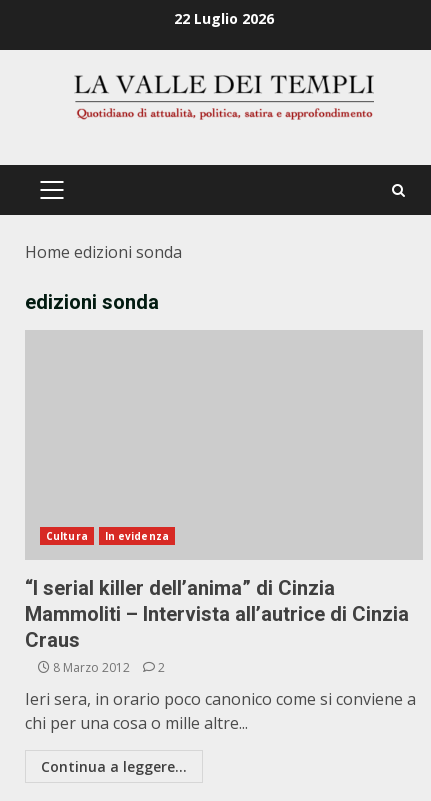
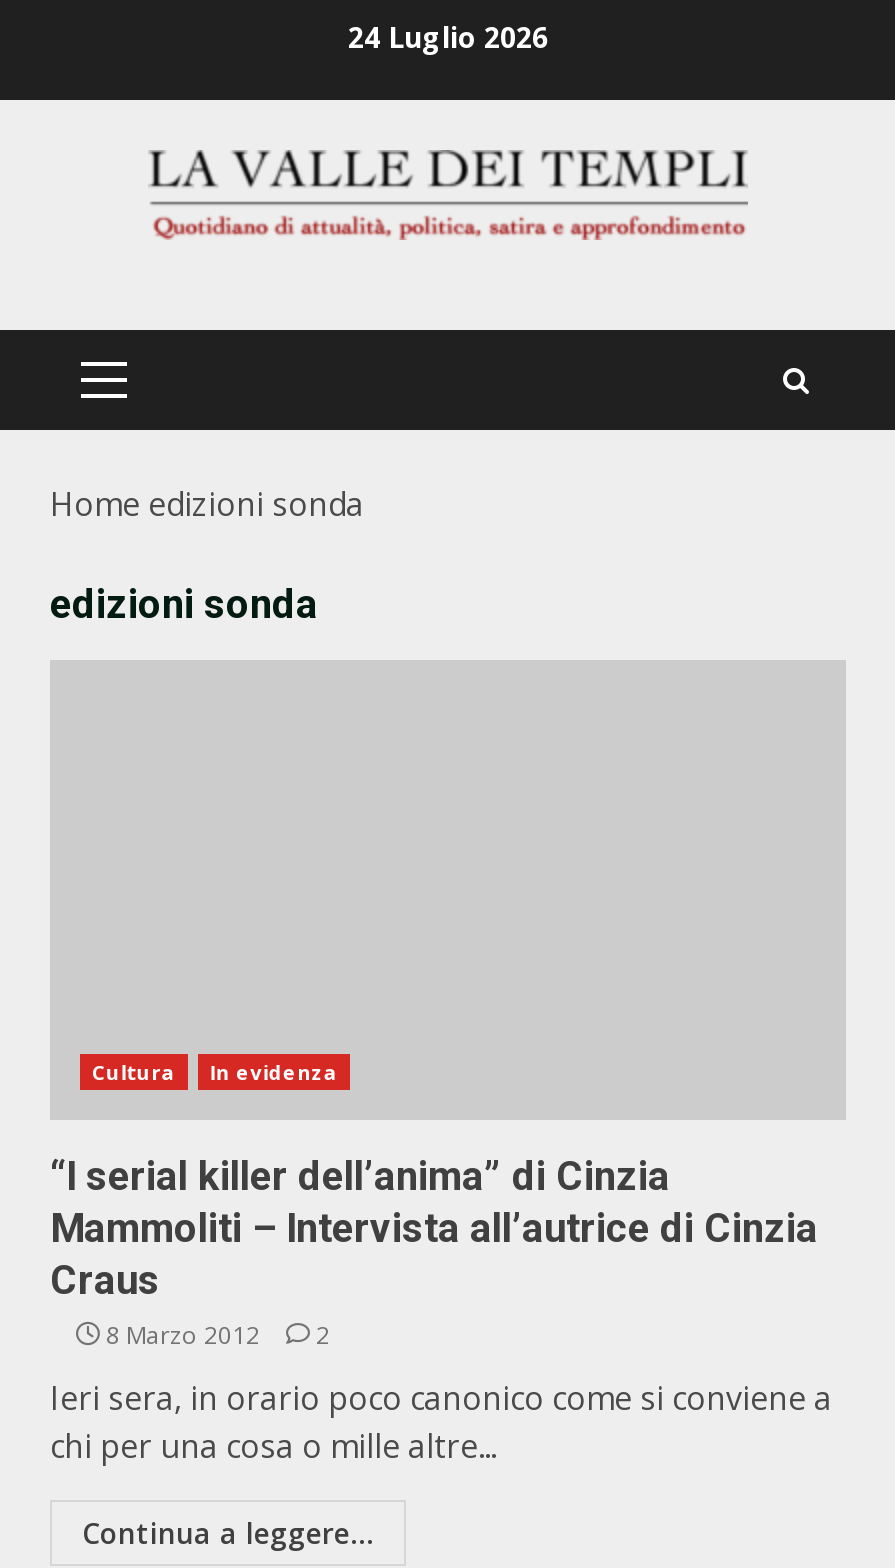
[174,8,274,27] 22 Luglio 2026 -> [348,17,548,55] 24 Luglio 2026

